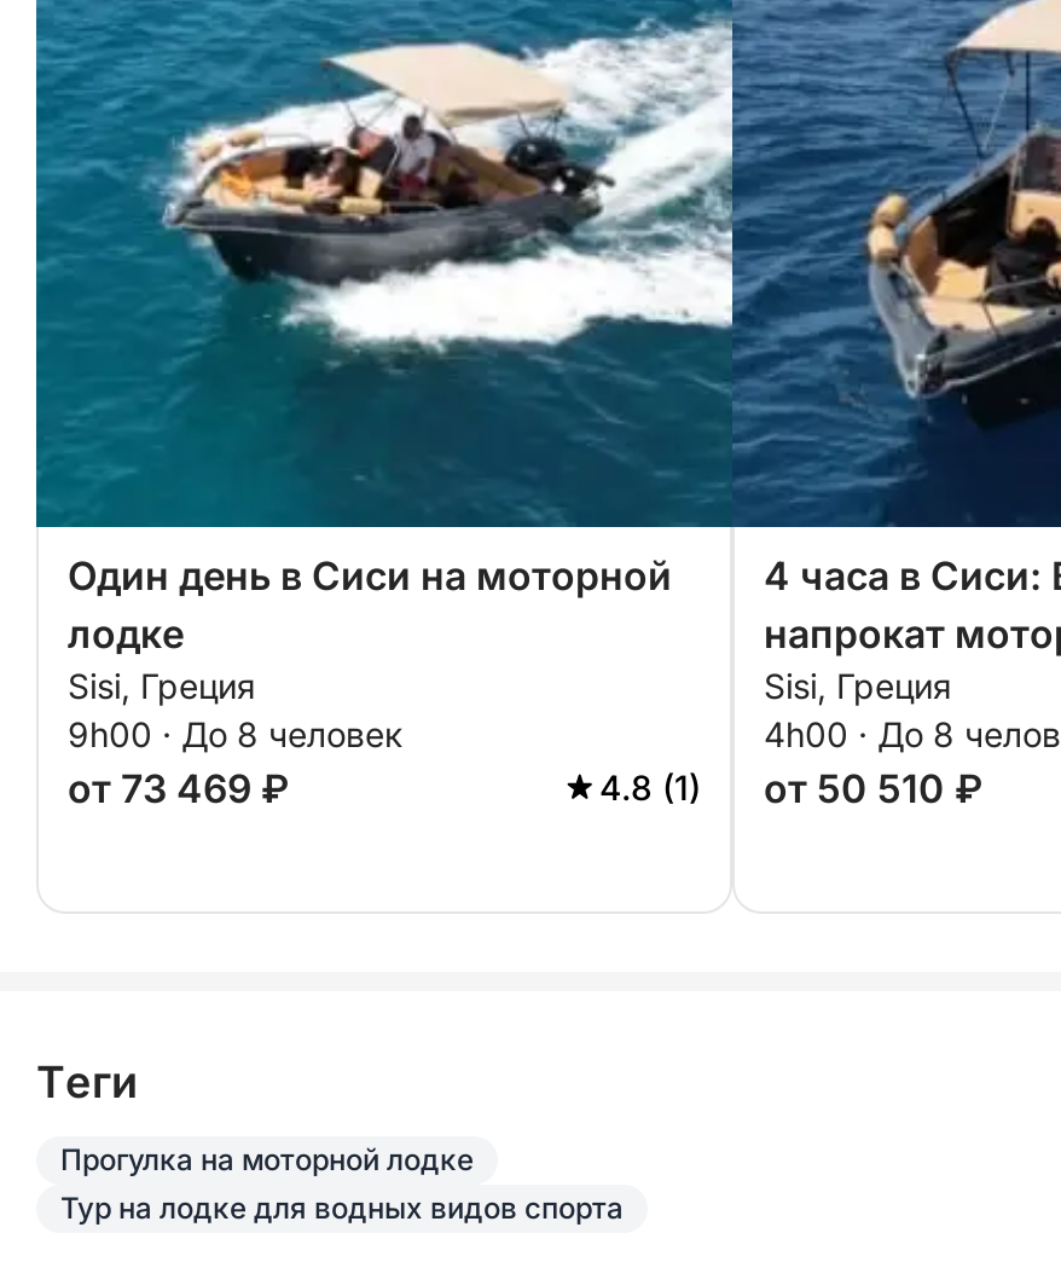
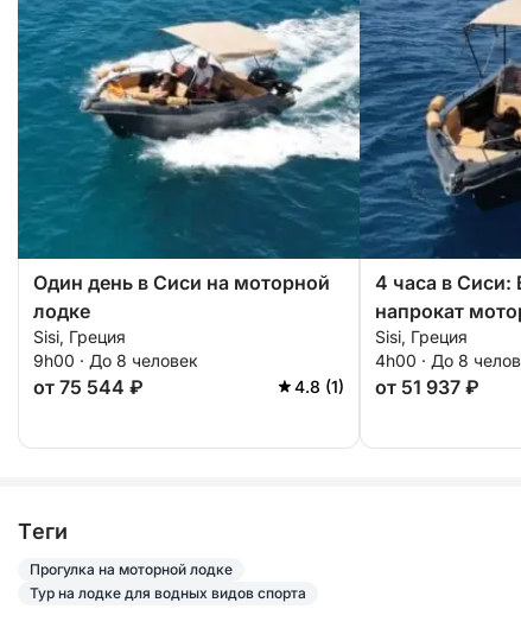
[68,764,290,812] от 73 469 ₽ -> [33,375,144,399] от 75 544 ₽
[599,764,984,812] 4.8 (1) от 50 510 ₽ -> [294,375,479,399] 4.8 (1) от 51 937 ₽

